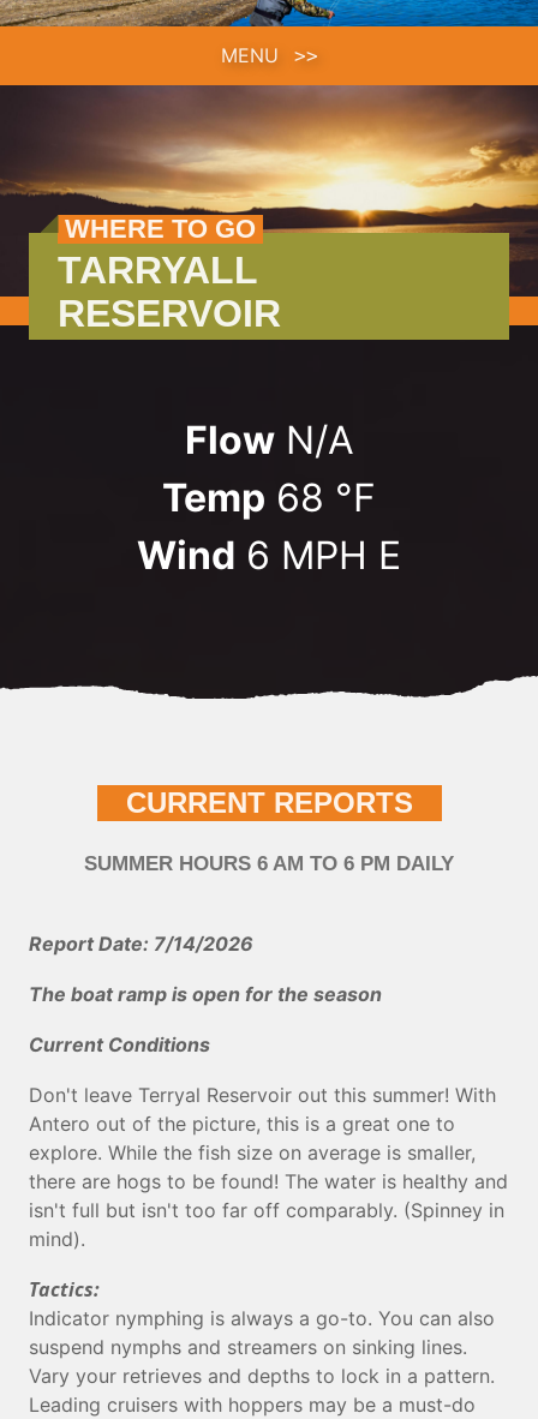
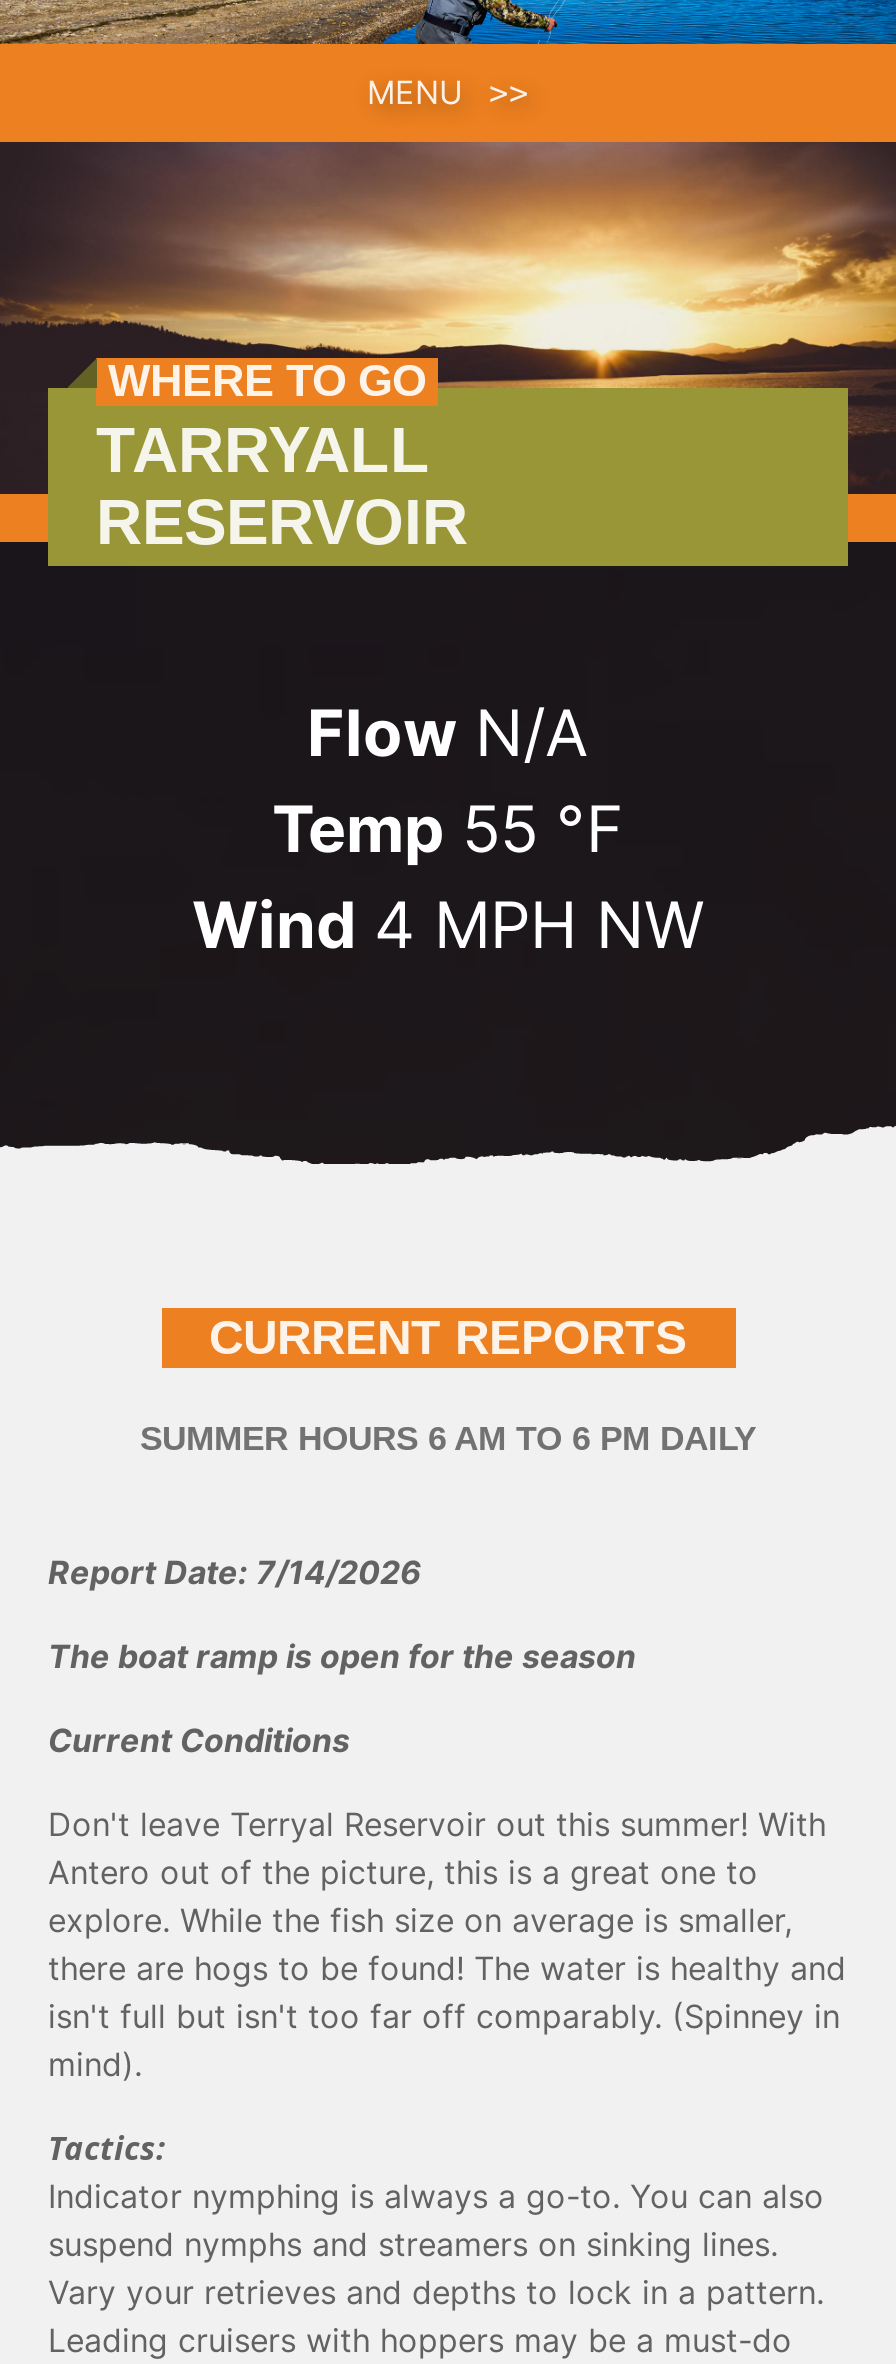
[162,474,376,521] Temp 68 °F -> [272,790,624,868] Temp 55 °F
[137,532,401,579] Wind 6 MPH E -> [192,886,704,964] Wind 4 MPH NW

